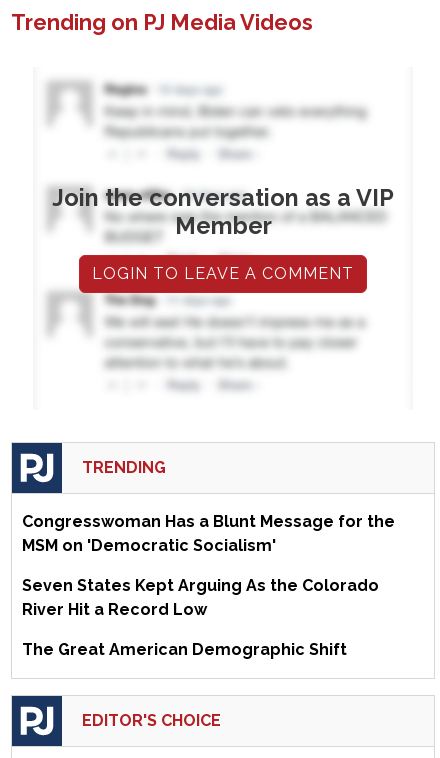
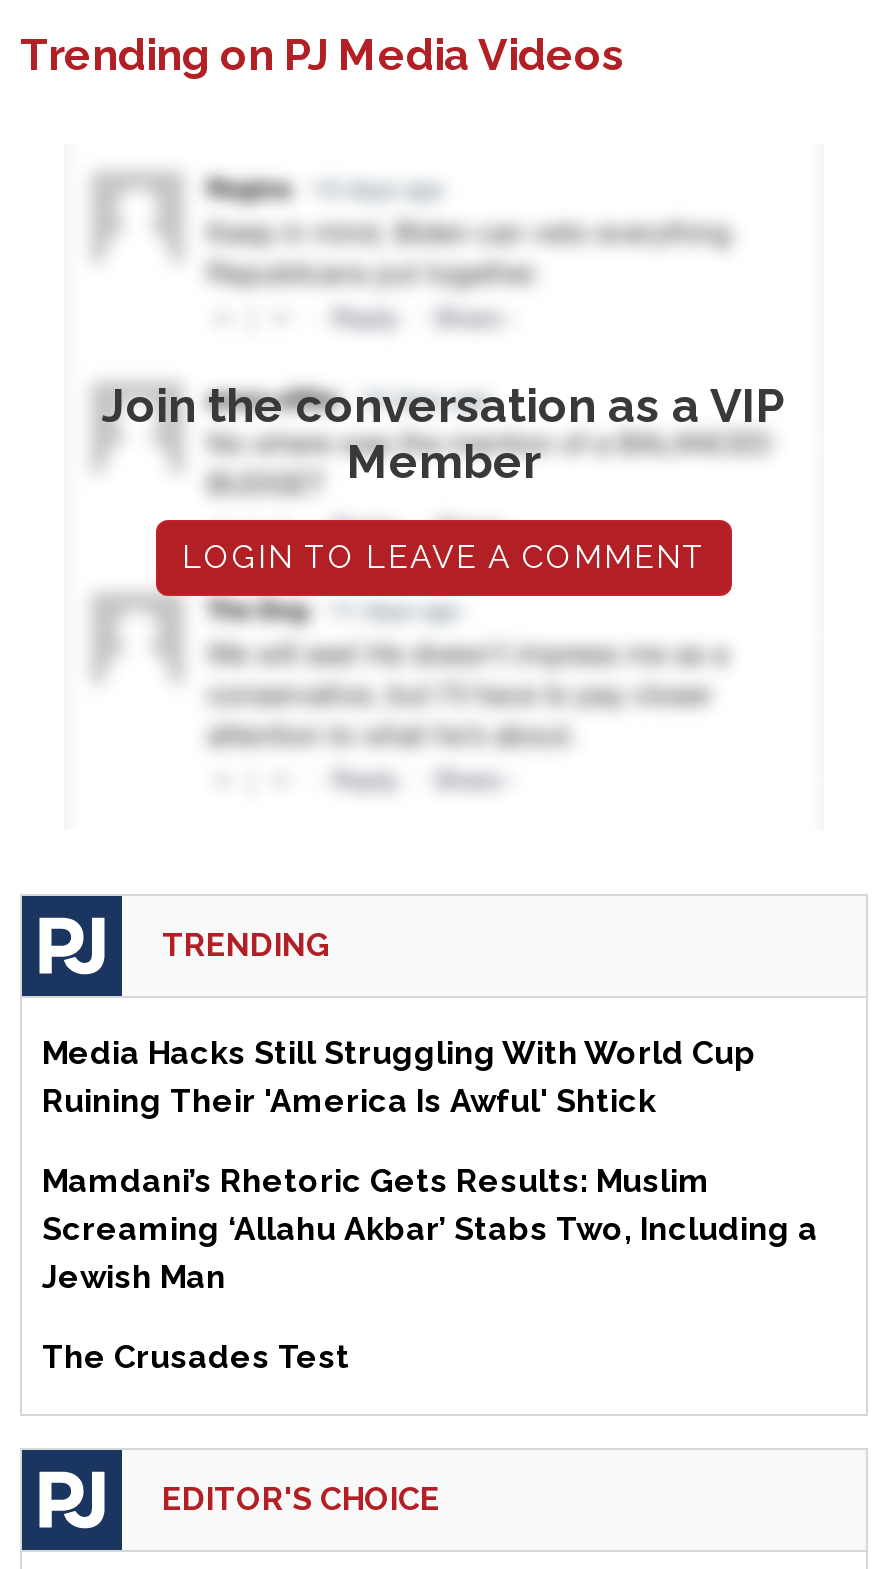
[22,512,395,555] Congresswoman Has a Blunt Message for the | MSM on 'Democratic Socialism' -> [42,1035,756,1121] Media Hacks Still Struggling With World Cup | Ruining Their 'America Is Awful' Shtick
[22,576,379,619] Seven States Kept Arguing As the Colorado | River Hit a Record Low -> [42,1163,818,1297] Mamdani’s Rhetoric Gets Results: Muslim | Screaming ‘Allahu Akbar’ Stabs Two, Including a | Jewish Man
[22,640,347,659] The Great American Demographic Shift -> [42,1339,350,1377] The Crusades Test

